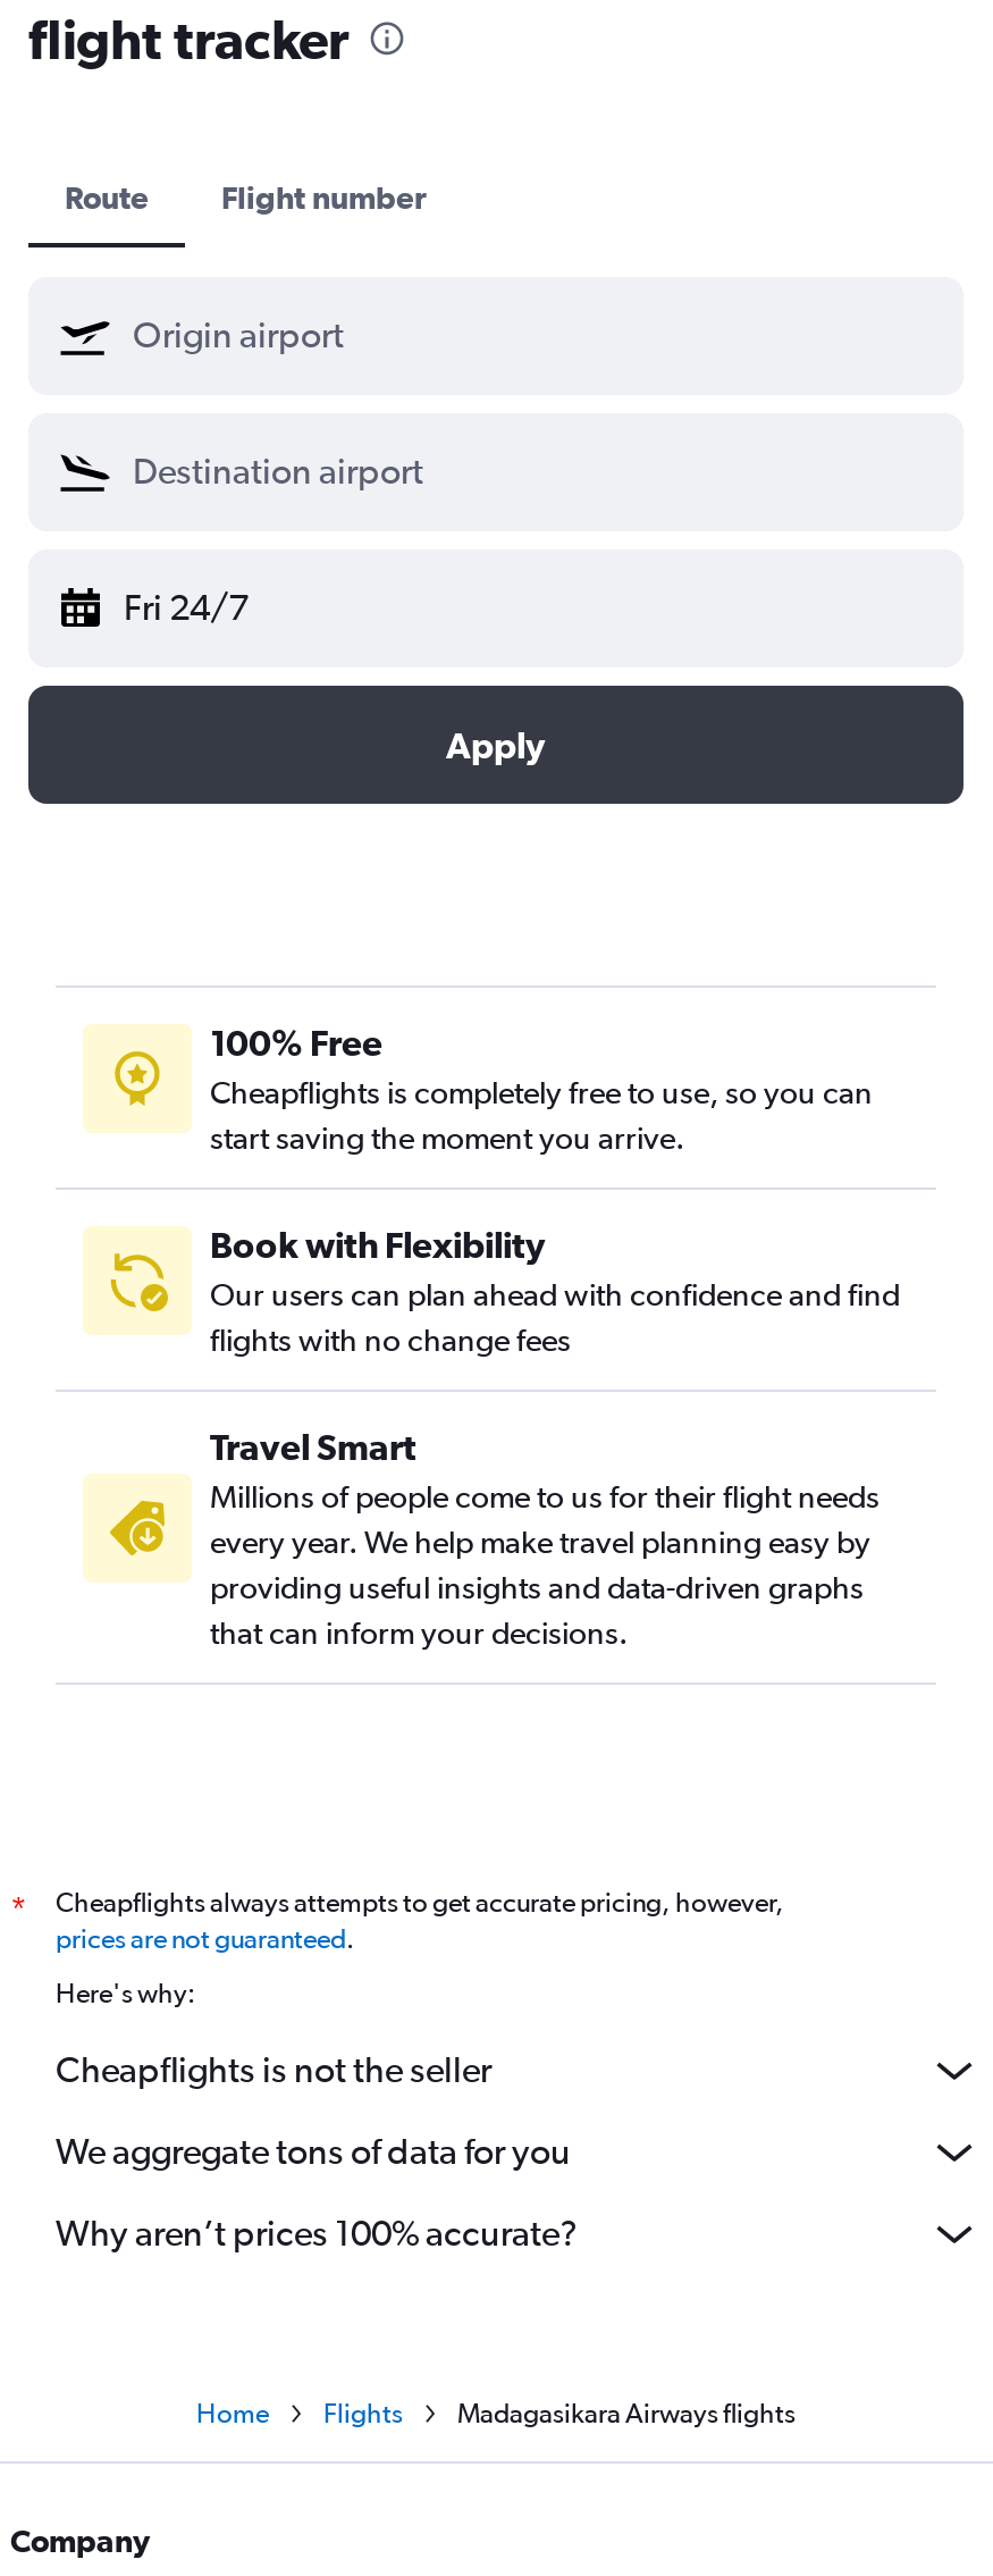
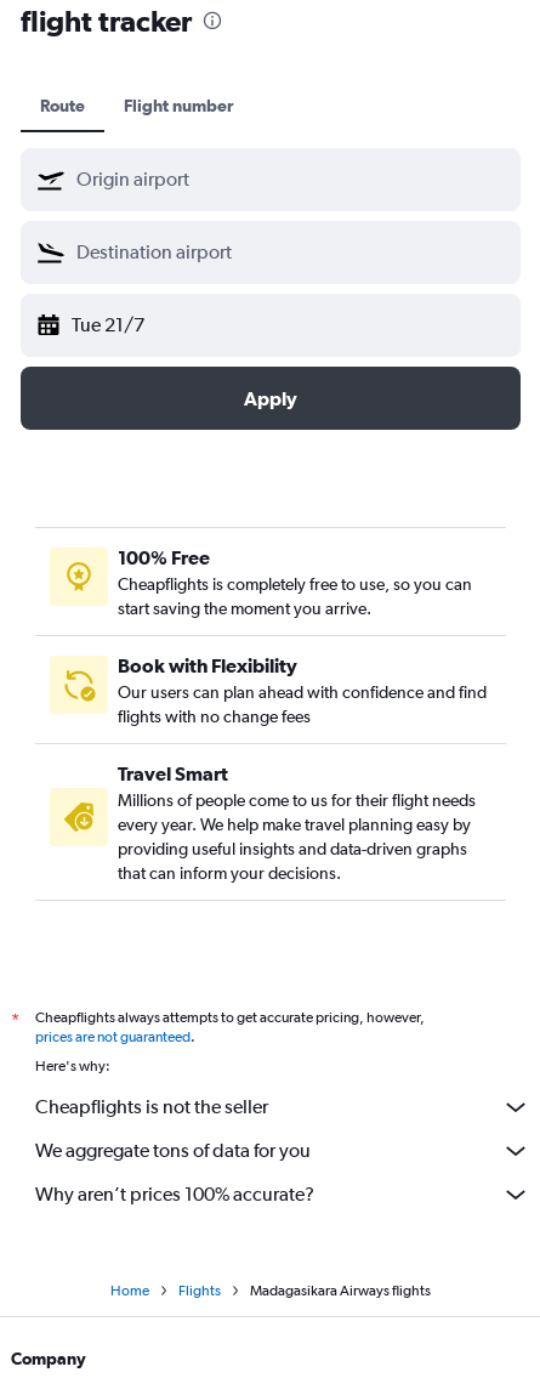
[124,585,249,628] Fri 24/7 -> [72,313,144,336] Tue 21/7

